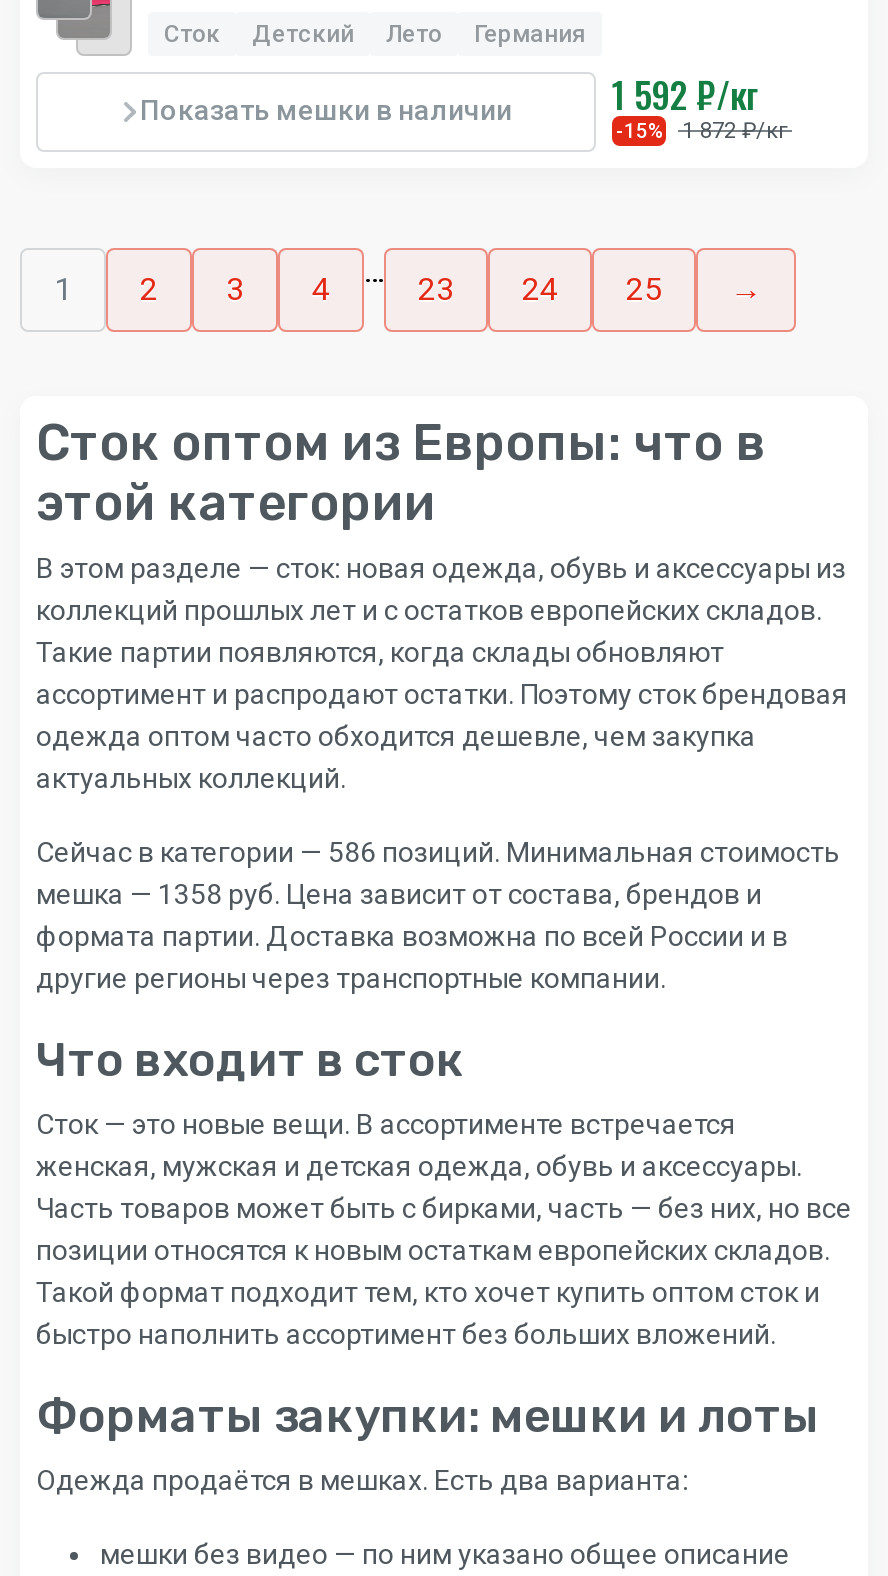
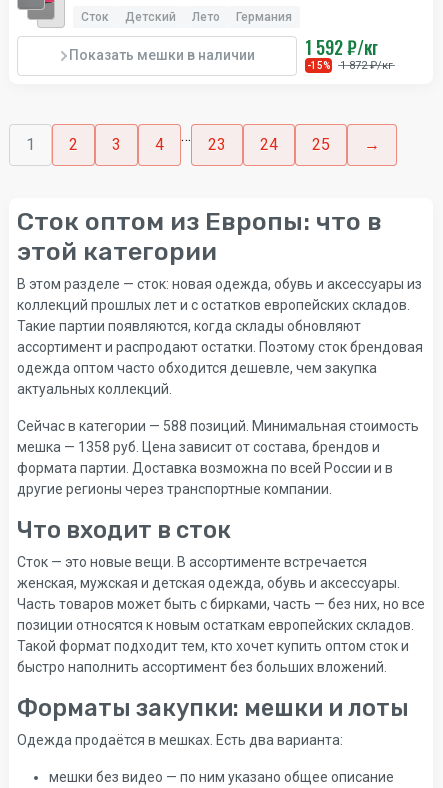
[36,835,840,867] Сейчас в категории — 586 позиций. Минимальная стоимость -> [17,418,419,434] Сейчас в категории — 588 позиций. Минимальная стоимость

